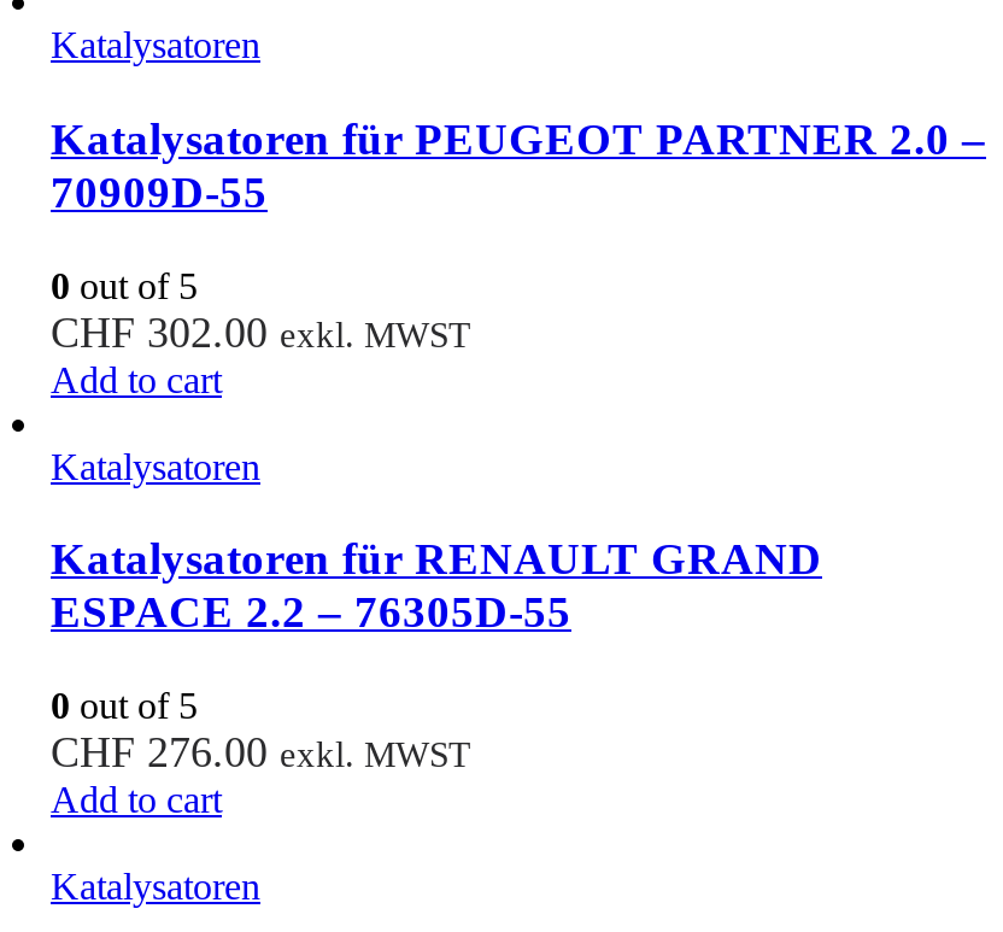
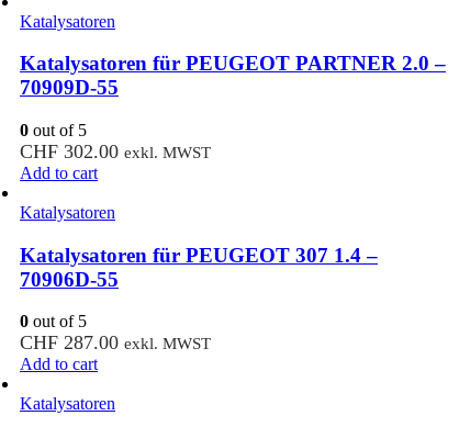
[51,535,822,638] Katalysatoren für RENAULT GRAND | ESPACE 2.2 – 76305D-55 -> [20,243,378,291] Katalysatoren für PEUGEOT 307 1.4 – | 70906D-55
[51,729,470,777] CHF 276.00 exkl. MWST -> [20,332,211,354] CHF 287.00 exkl. MWST

